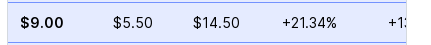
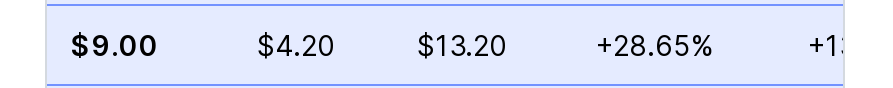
[113,14,153,31] $5.50 -> [257,28,335,62] $4.20
[193,14,240,31] $14.50 -> [417,28,507,62] $13.20
[282,14,337,31] +21.34% -> [595,28,713,62] +28.65%

